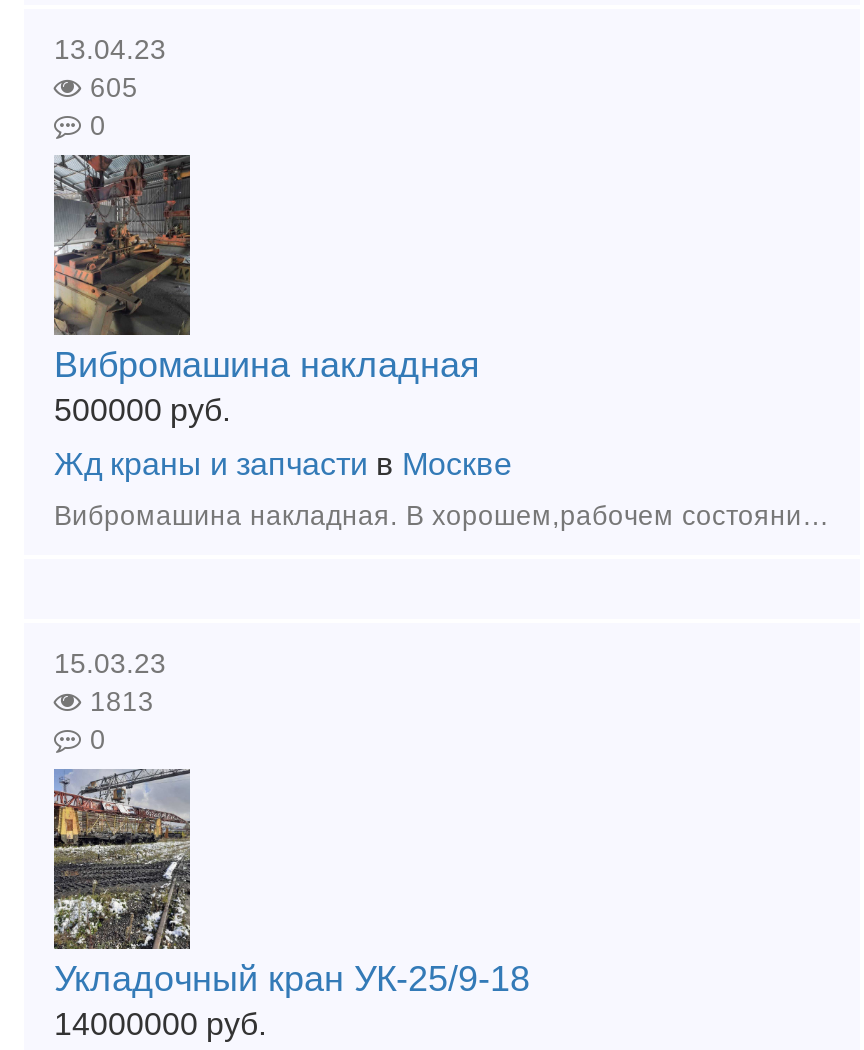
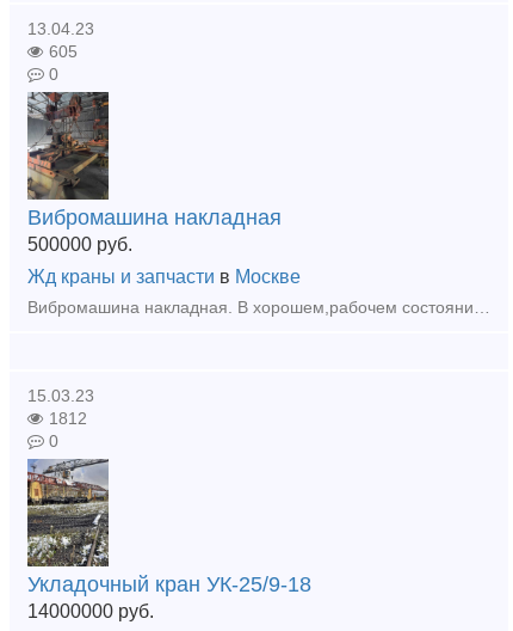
[82,687,154,717] 1813 -> [44,410,87,428] 1812

